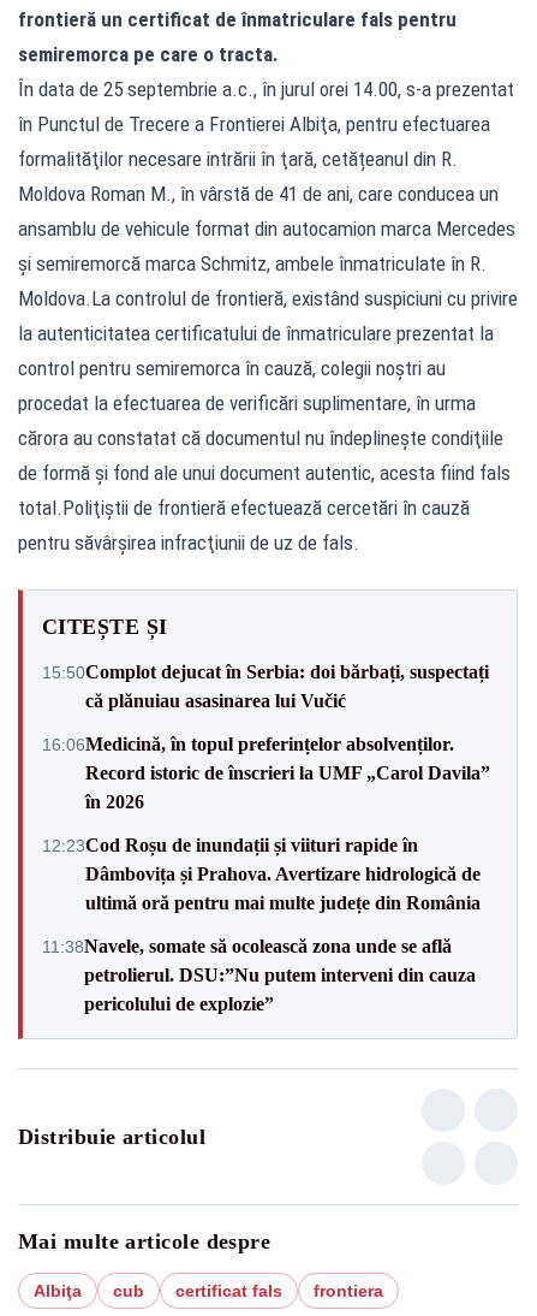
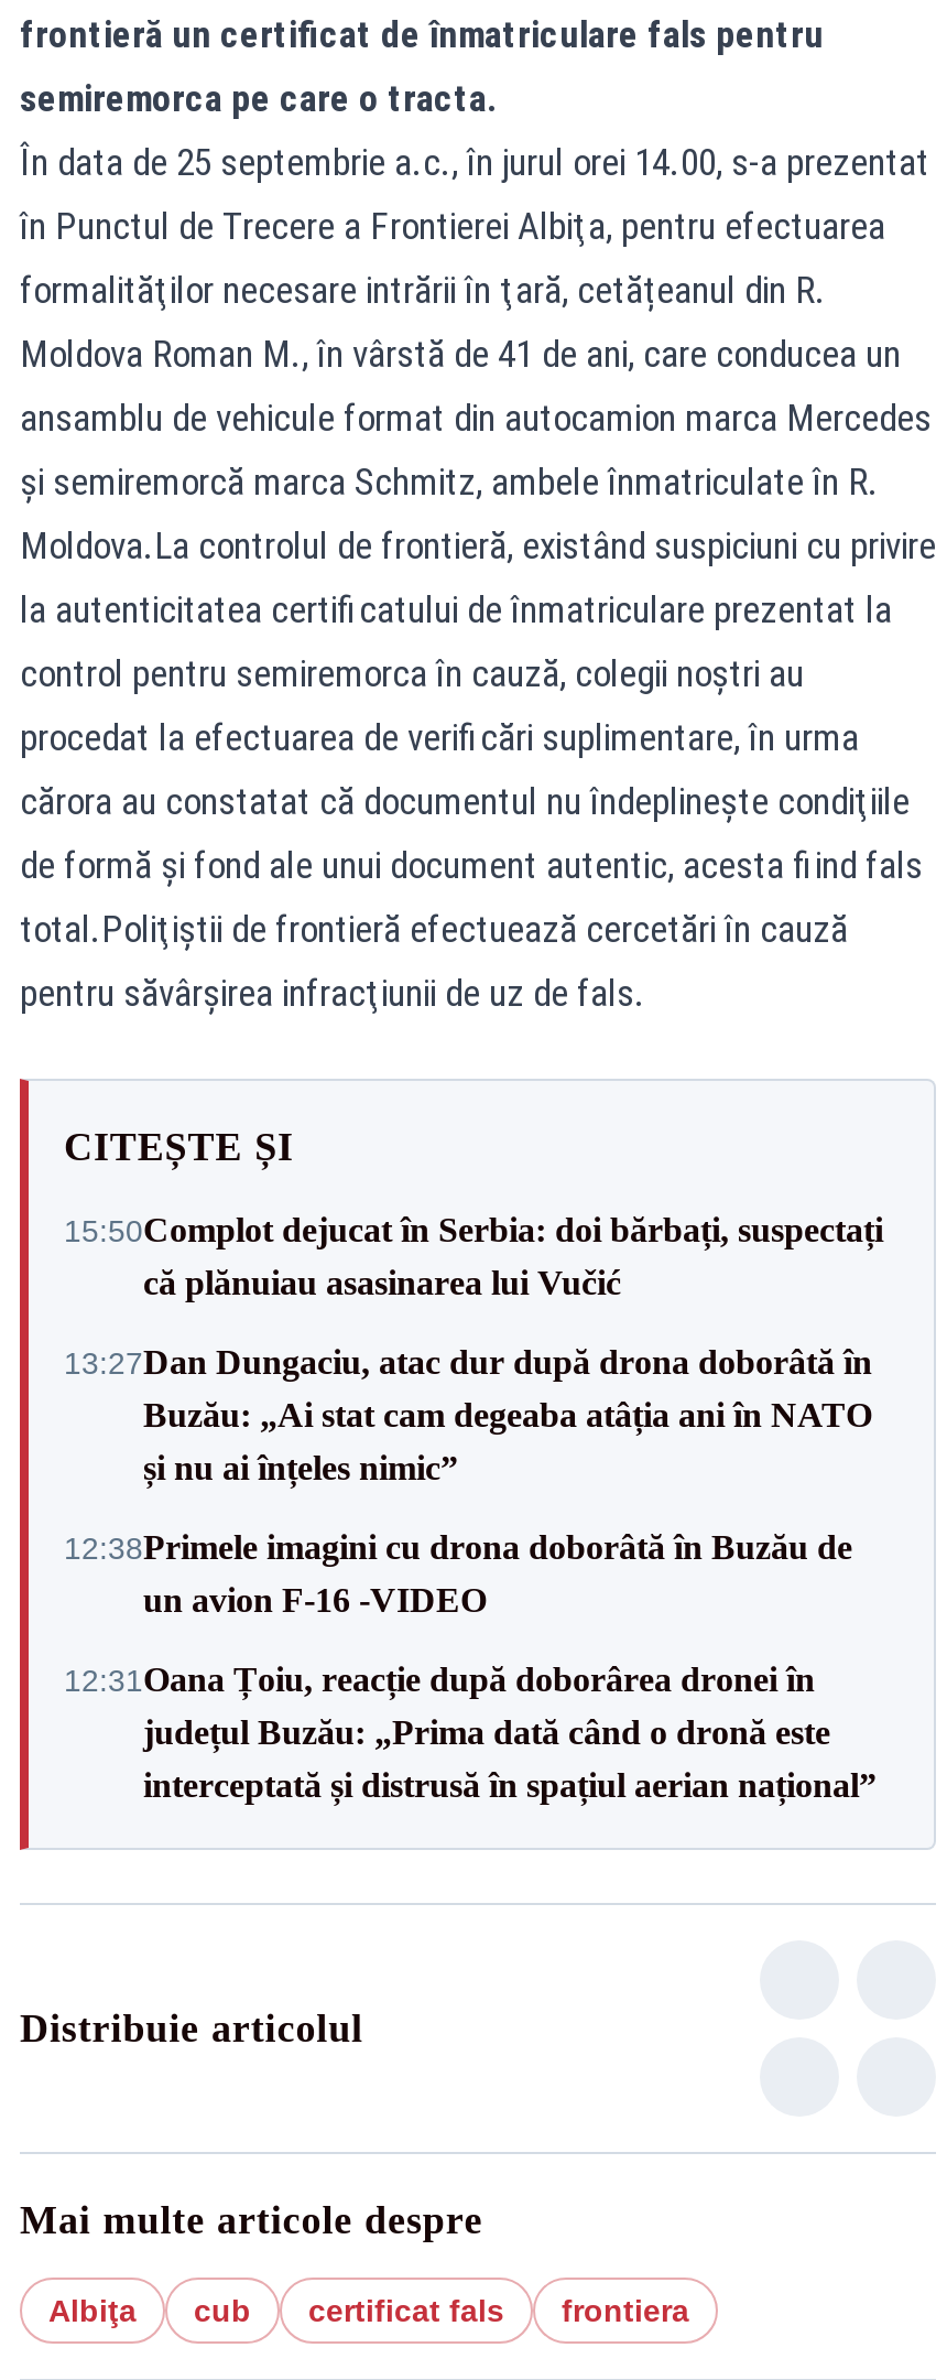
[42,733,490,811] 16:06Medicină, în topul preferințelor absolvenților. | Record istoric de înscrieri la UMF „Carol Davila” | în 2026 -> [64,1343,872,1487] 13:27Dan Dungaciu, atac dur după drona doborâtă în | Buzău: „Ai stat cam degeaba atâția ani în NATO | și nu ai înțeles nimic”
[42,834,481,913] 12:23Cod Roșu de inundații și viituri rapide în | Dâmbovița și Prahova. Avertizare hidrologică de | ultimă oră pentru mai multe județe din România -> [64,1528,852,1619] 12:38Primele imagini cu drona doborâtă în Buzău de | un avion F-16 -VIDEO
[42,935,476,1014] 11:38Navele, somate să ocolească zona unde se află | petrolierul. DSU:”Nu putem interveni din cauza | pericolului de explozie” -> [64,1661,877,1804] 12:31Oana Țoiu, reacție după doborârea dronei în | județul Buzău: „Prima dată când o dronă este | interceptată și distrusă în spațiul aerian național”

